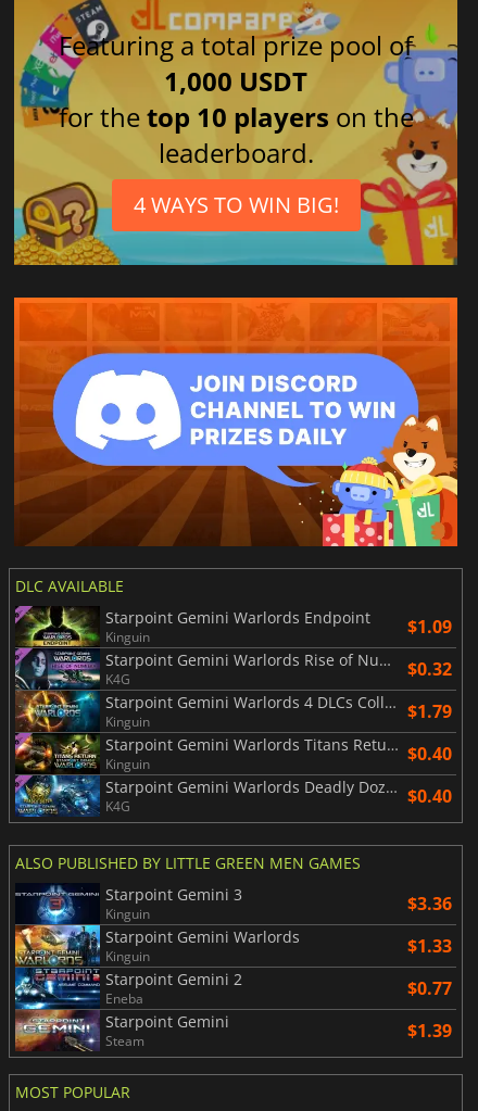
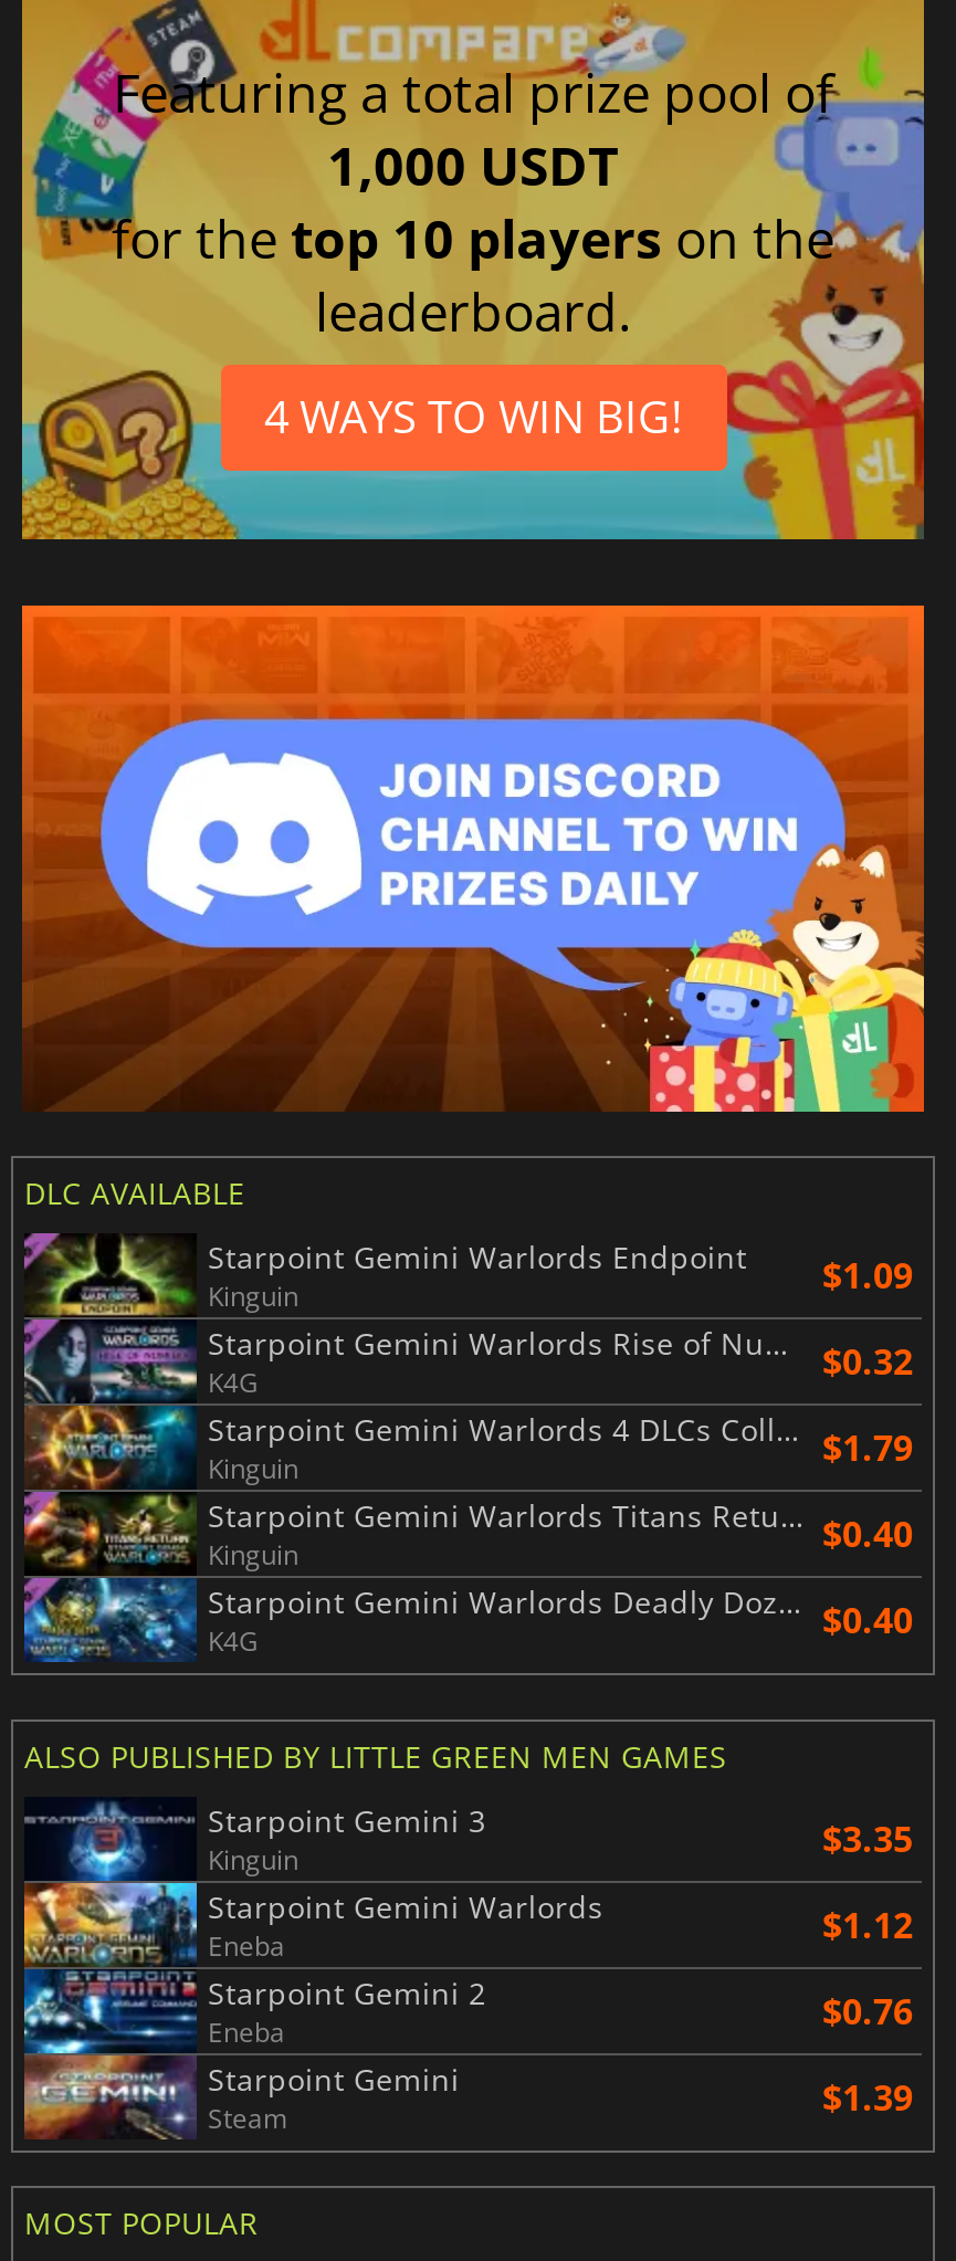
[407,892,452,916] $3.36 -> [822,1815,913,1864] $3.35
[105,934,452,966] Kinguin | $1.33 -> [208,1901,913,1965] Eneba | $1.12
[407,977,452,1000] $0.77 -> [822,1987,913,2036] $0.76

